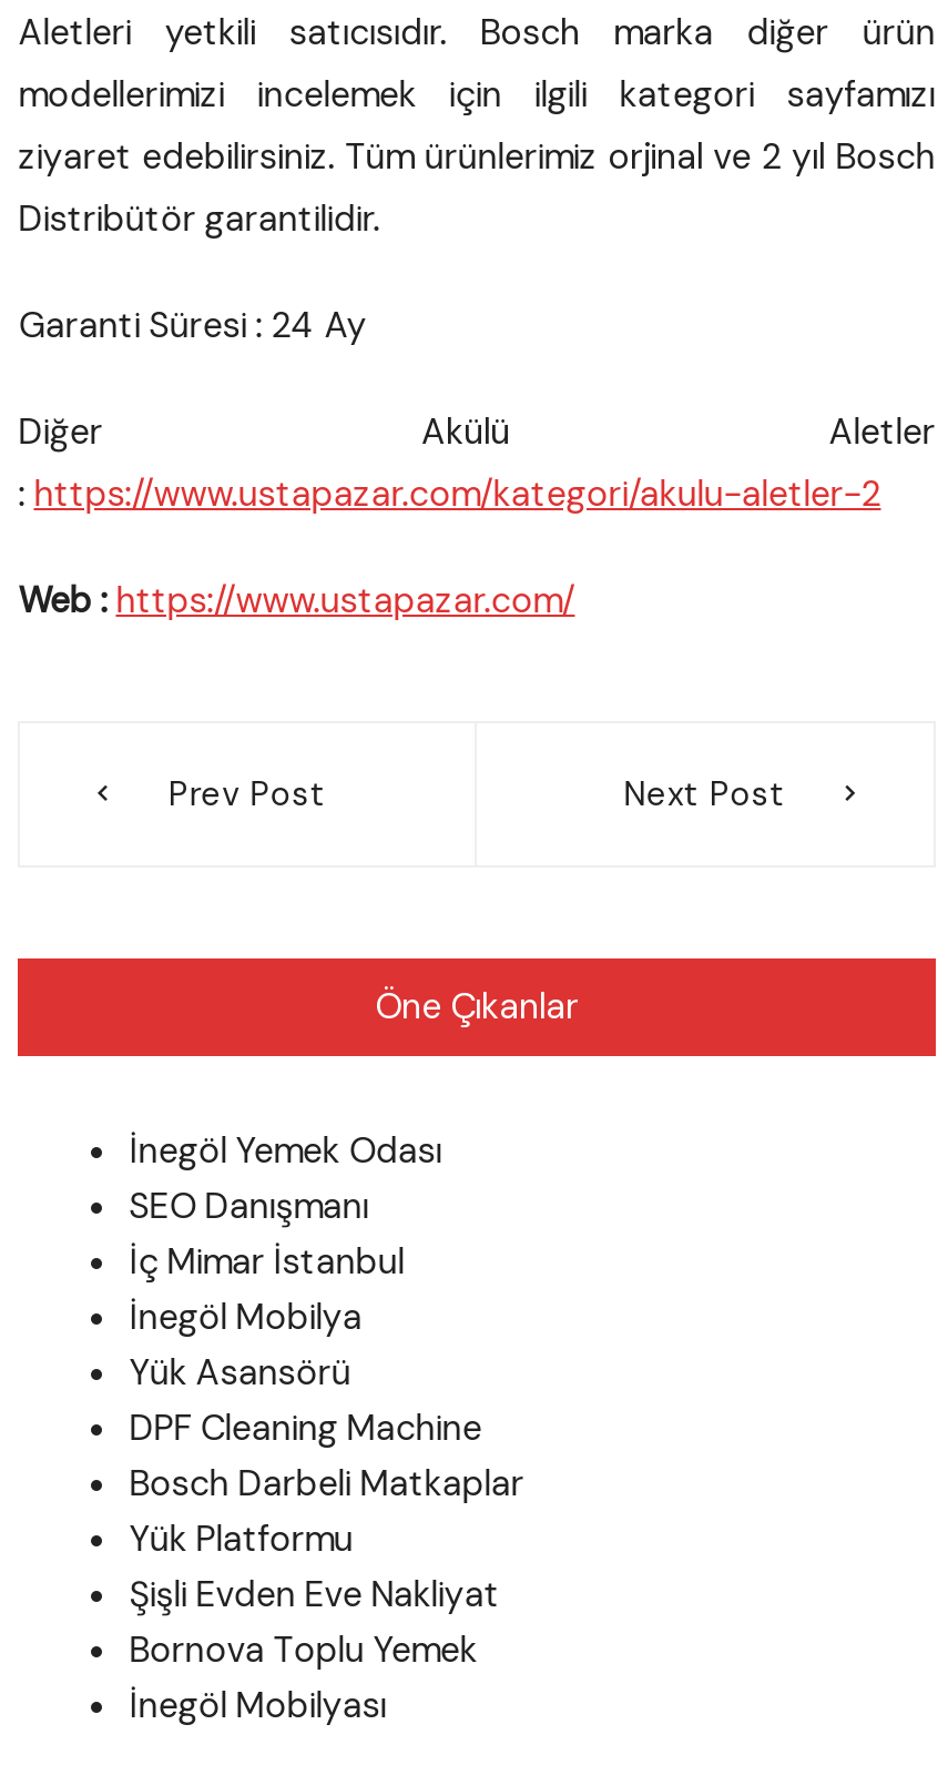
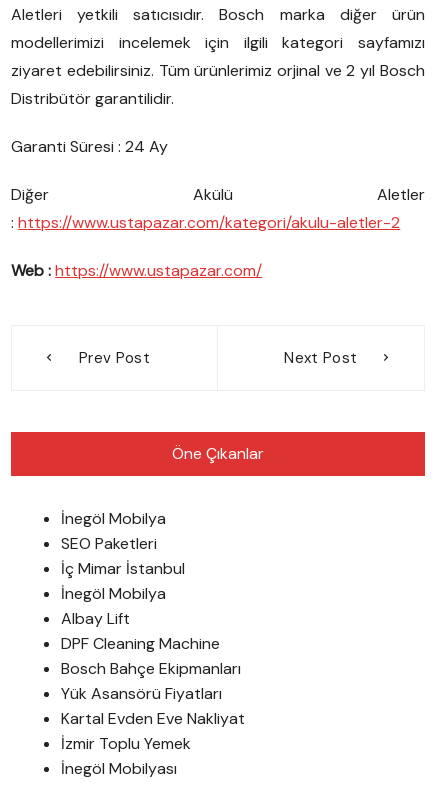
[129,1127,442,1229] İnegöl Yemek Odası | SEO Danışmanı -> [61,508,166,554] İnegöl Mobilya | SEO Paketleri
[129,1349,351,1395] Yük Asansörü -> [61,608,130,629] Albay Lift
[129,1460,524,1673] Bosch Darbeli Matkaplar | Yük Platformu | Şişli Evden Eve Nakliyat | Bornova Toplu Yemek -> [61,658,245,754] Bosch Bahçe Ekipmanları | Yük Asansörü Fiyatları | Kartal Evden Eve Nakliyat | İzmir Toplu Yemek

